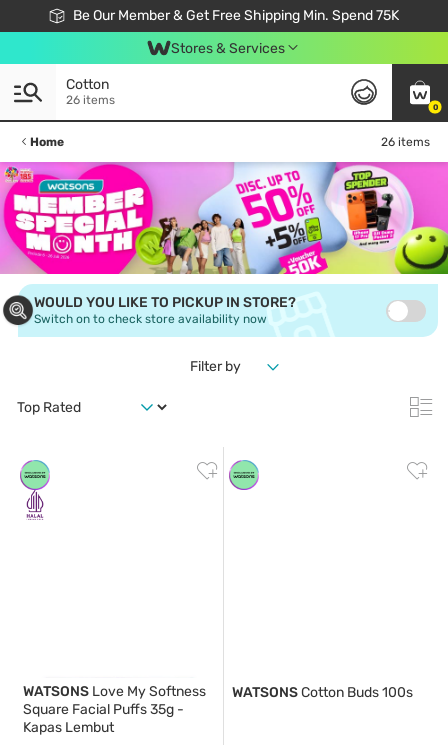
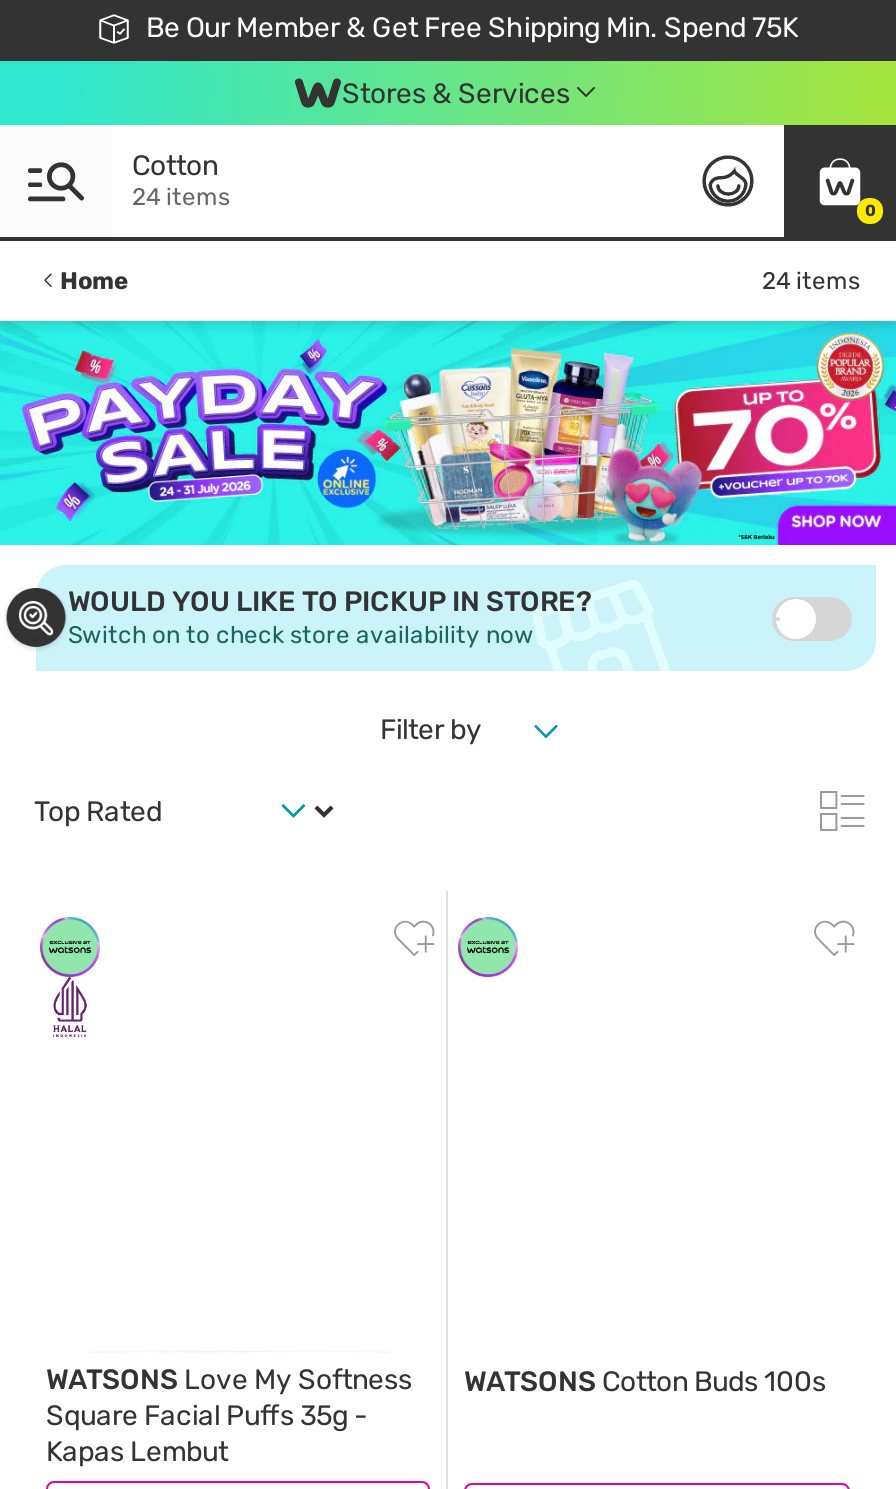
[66,93,115,107] 26 items -> [132,183,230,211] 24 items
[381,134,430,148] 26 items -> [762,266,860,294] 24 items
[3,161,445,275] [image] -> [6,319,890,547] [image]

